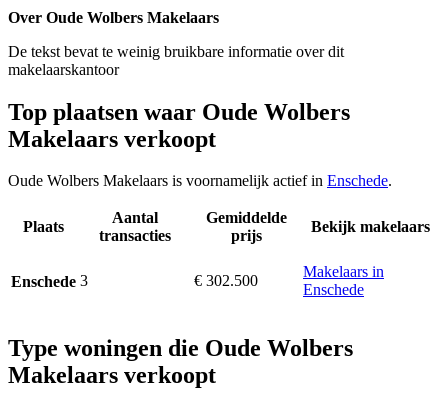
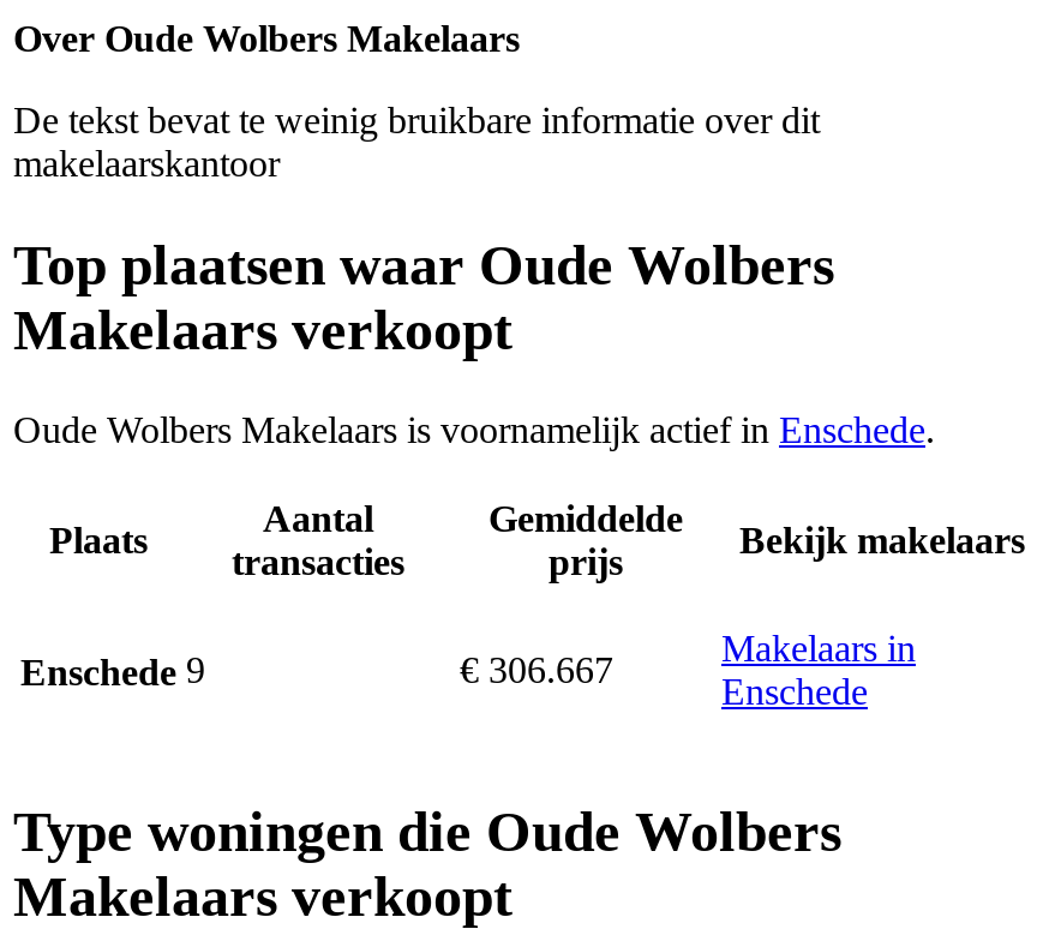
[11,272,88,290] Enschede 3 -> [20,651,205,692] Enschede 9
[194,272,258,289] € 302.500 -> [460,651,613,691] € 306.667

